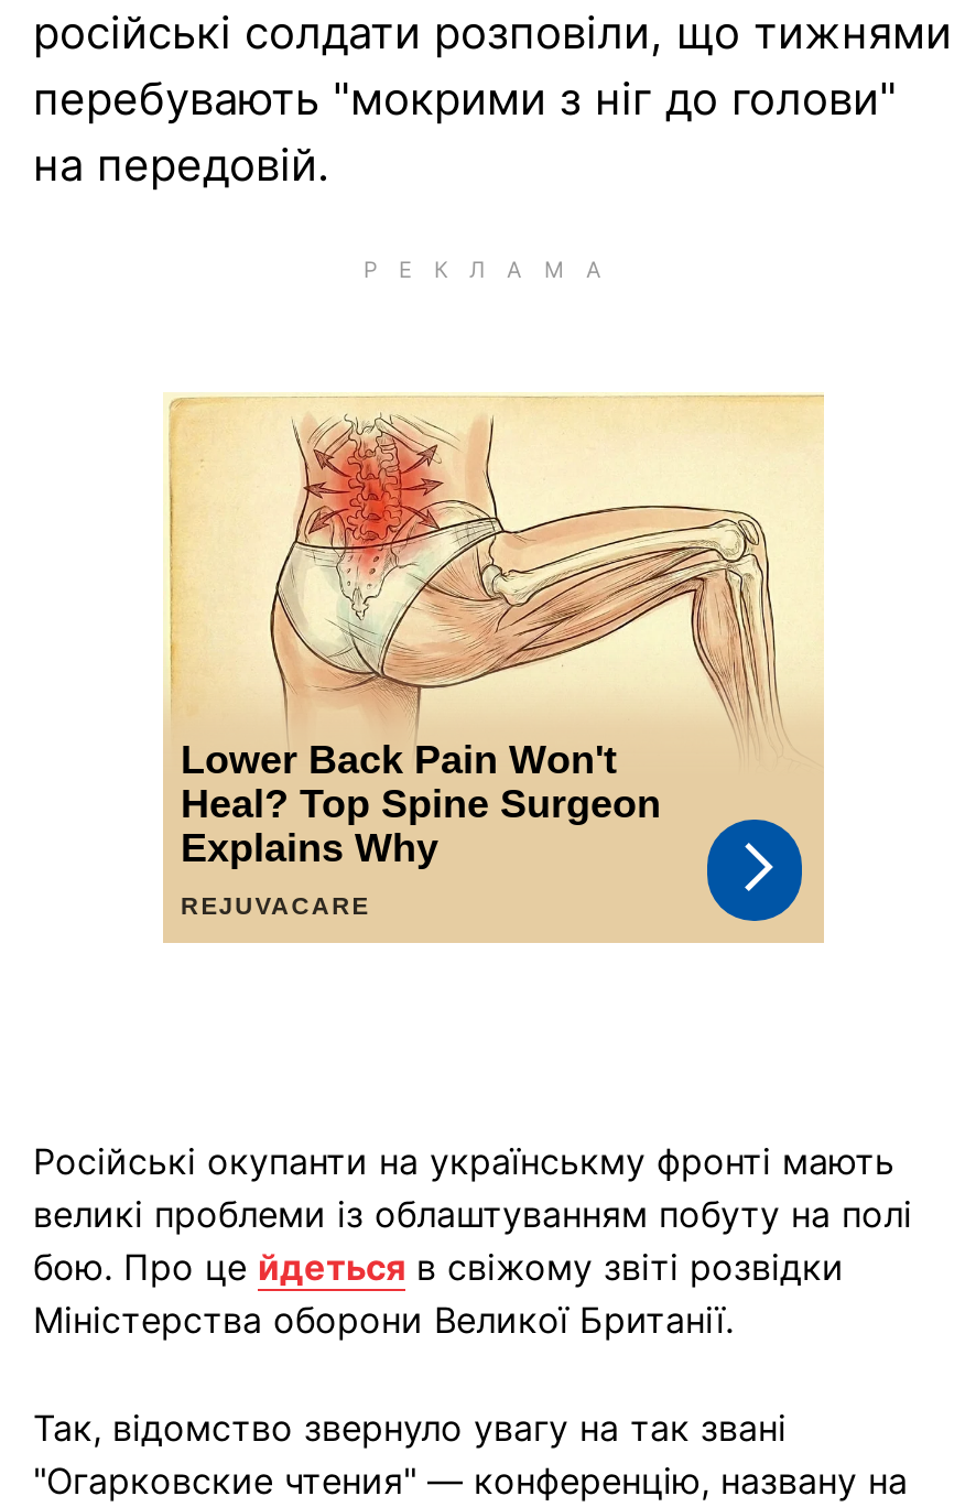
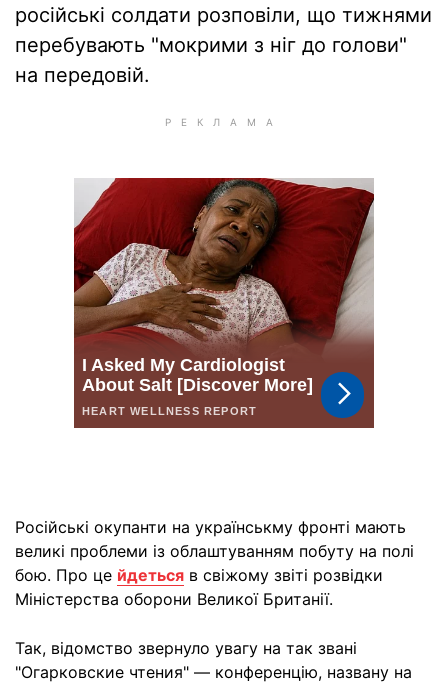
[163,392,824,943] [image] -> [73,177,375,428] [image]

